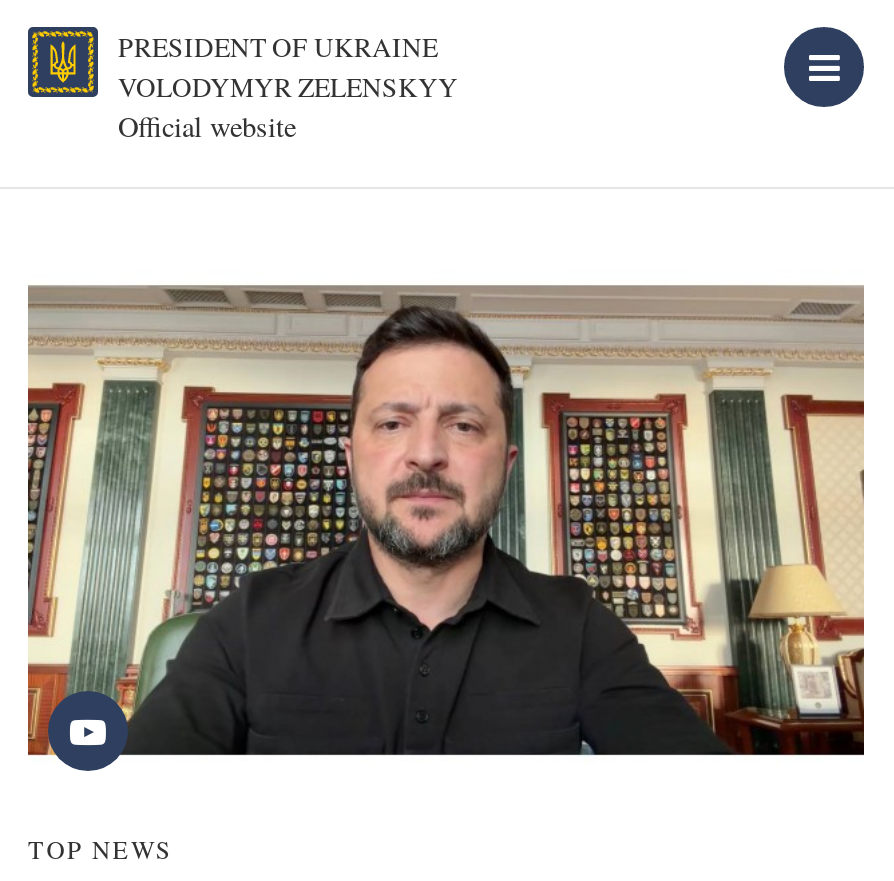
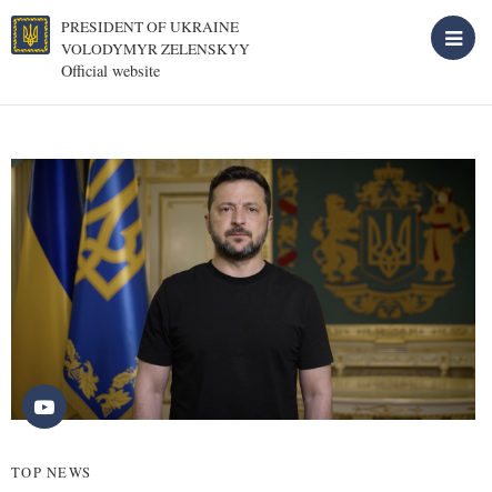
[26,285,866,757] [image] -> [10,158,476,421] [image]

